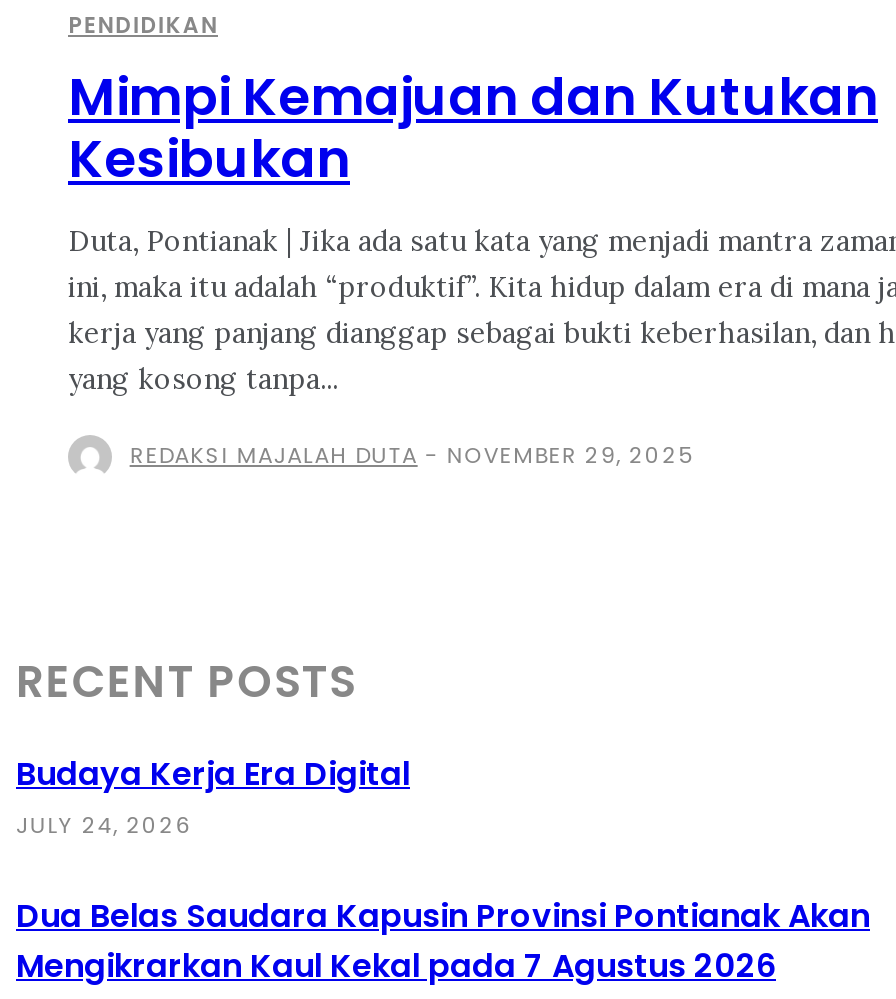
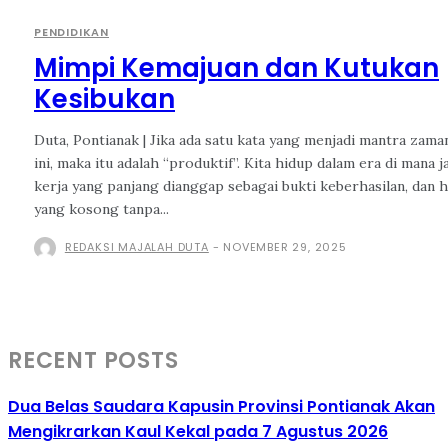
[16,751,410,841] Budaya Kerja Era Digital | JULY 24, 2026 -> none

